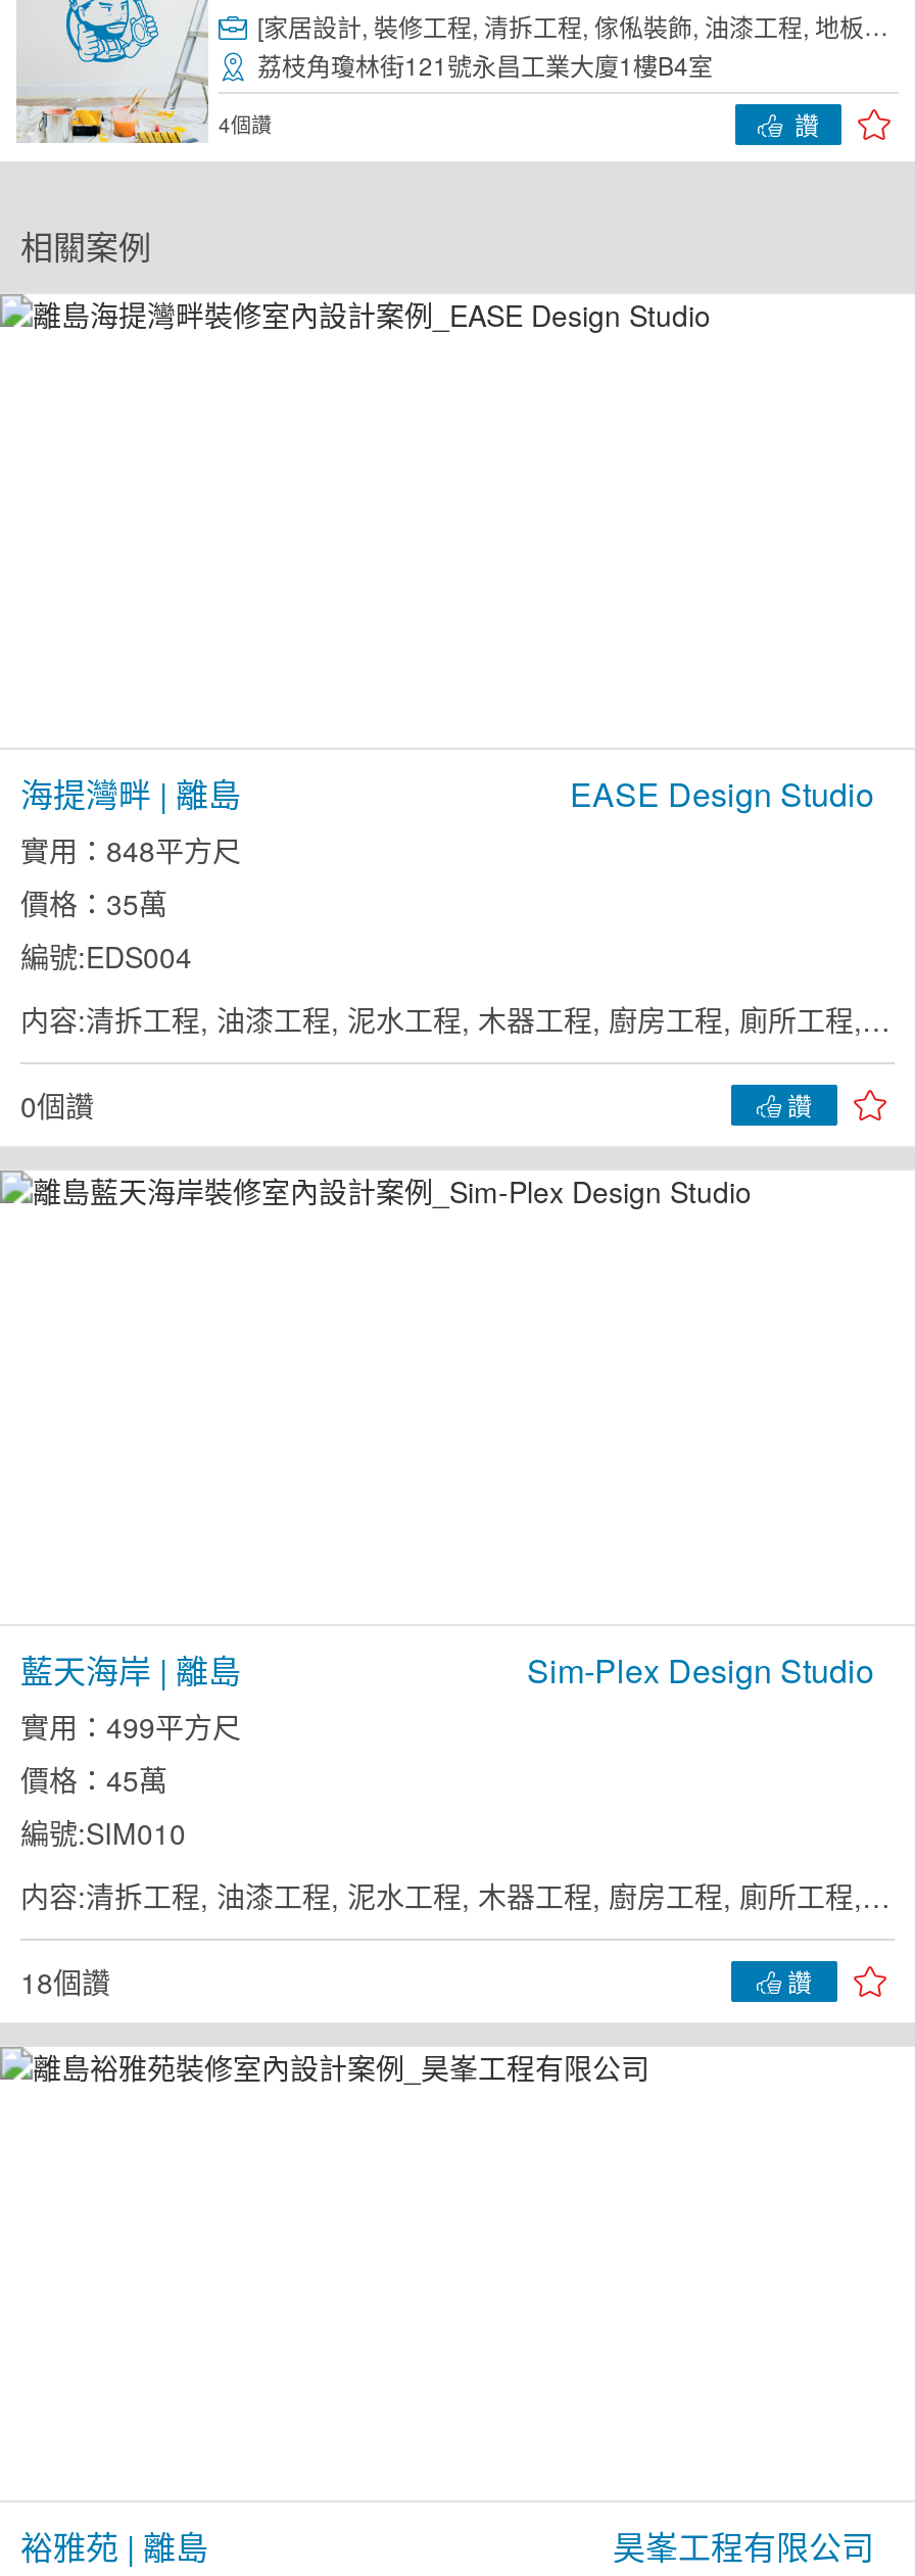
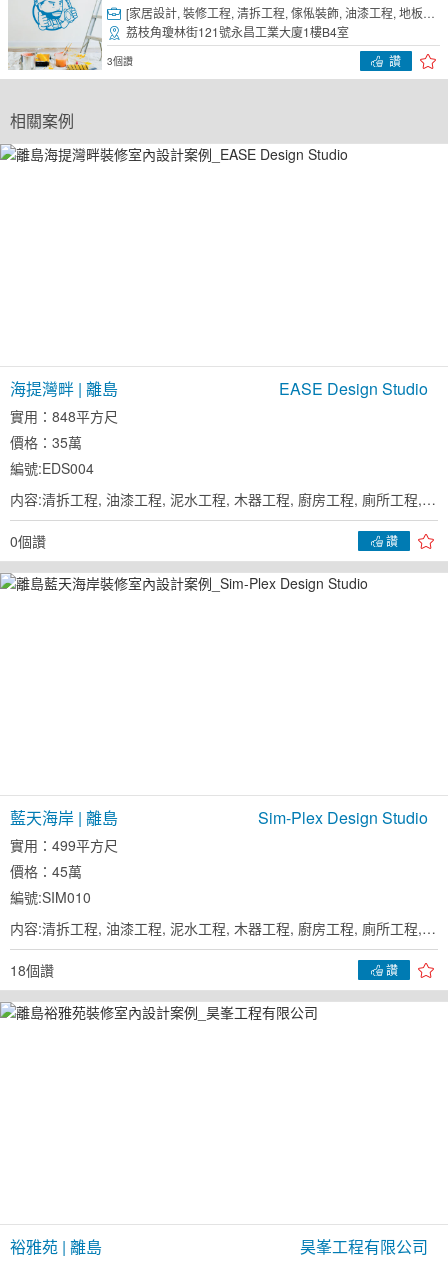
[219,109,272,138] 4個讚 -> [107,53,133,67] 3個讚

